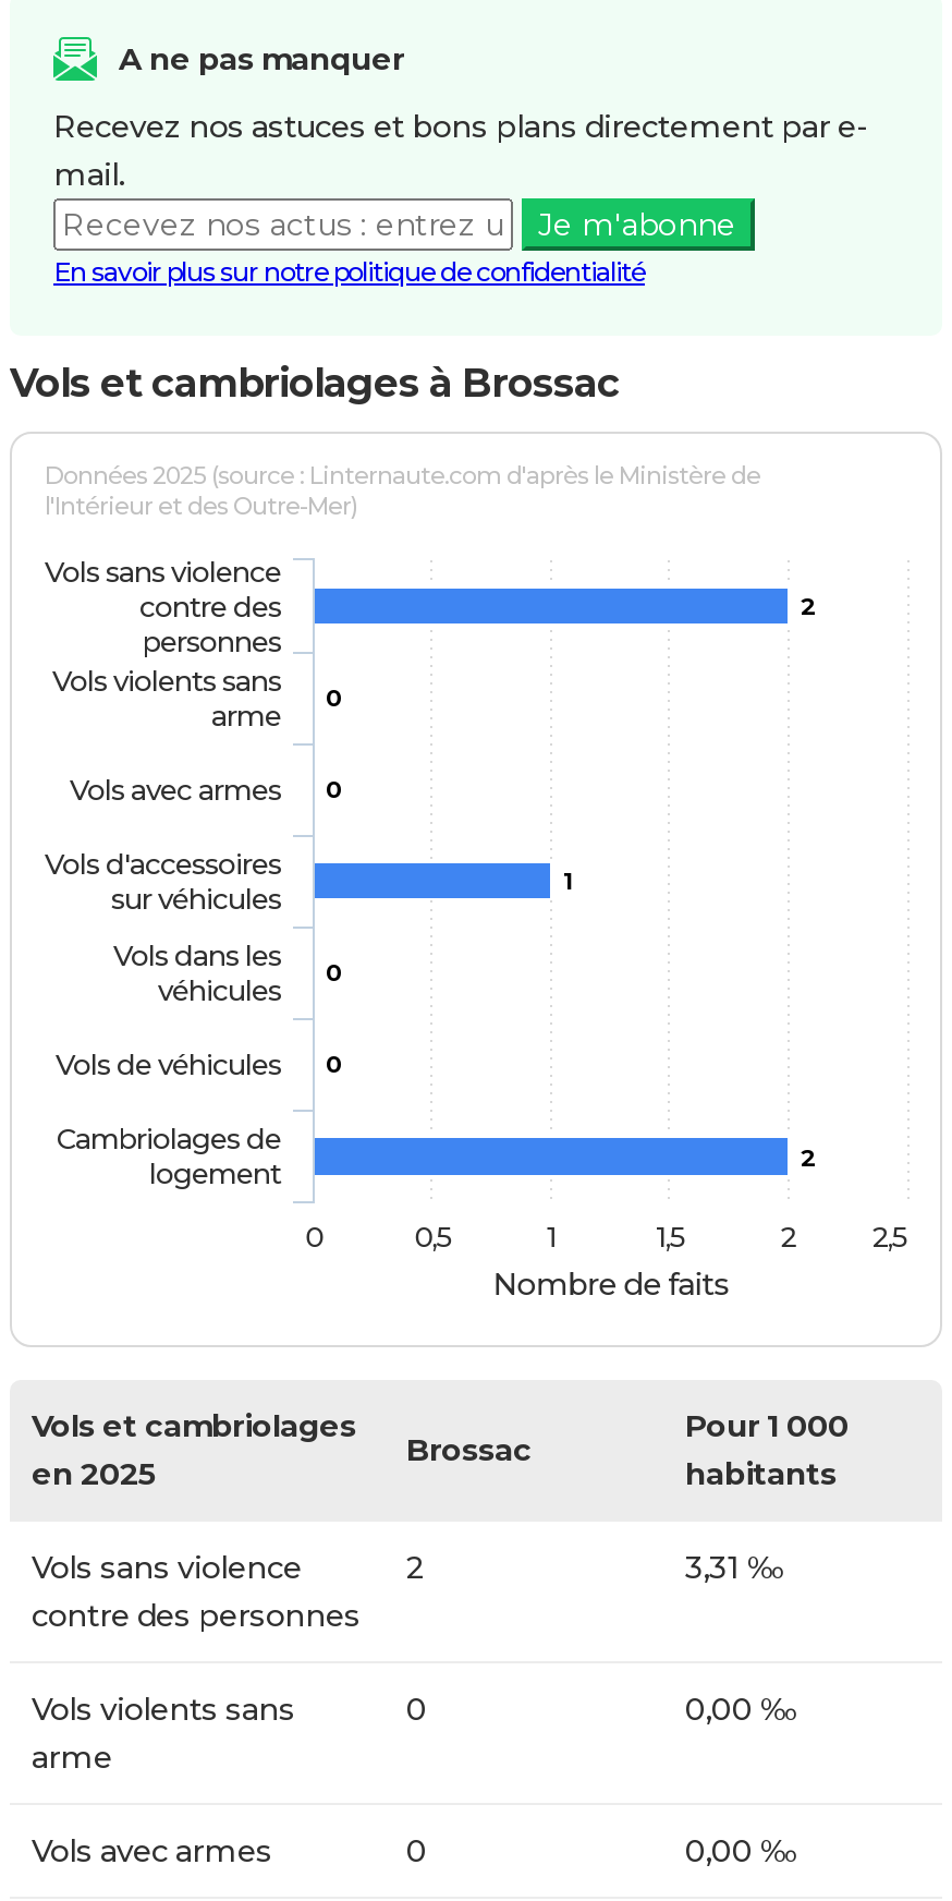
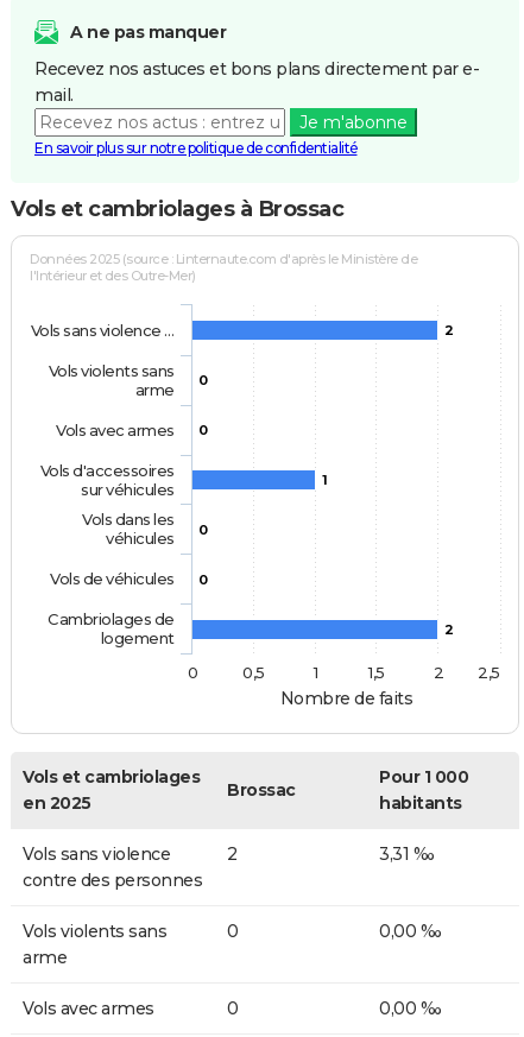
[45,554,282,659] Vols sans violence | contre des | personnes -> [30,320,175,339] Vols sans violence …

